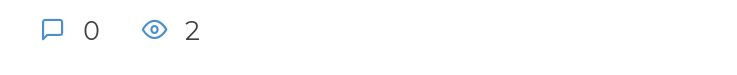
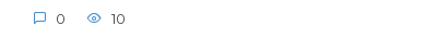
[185,15,199,45] 2 -> [111,10,126,27] 10

